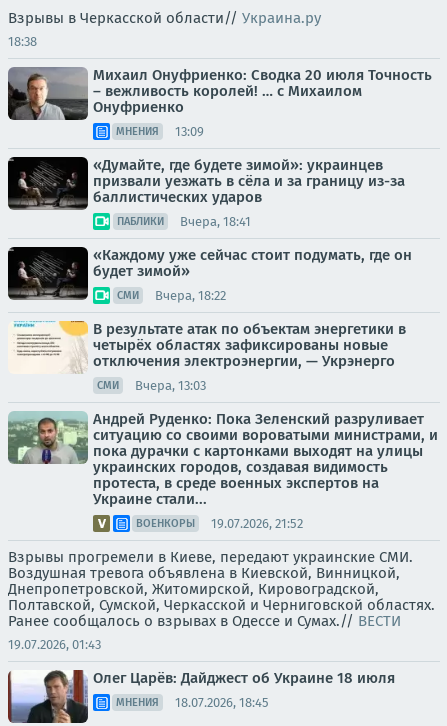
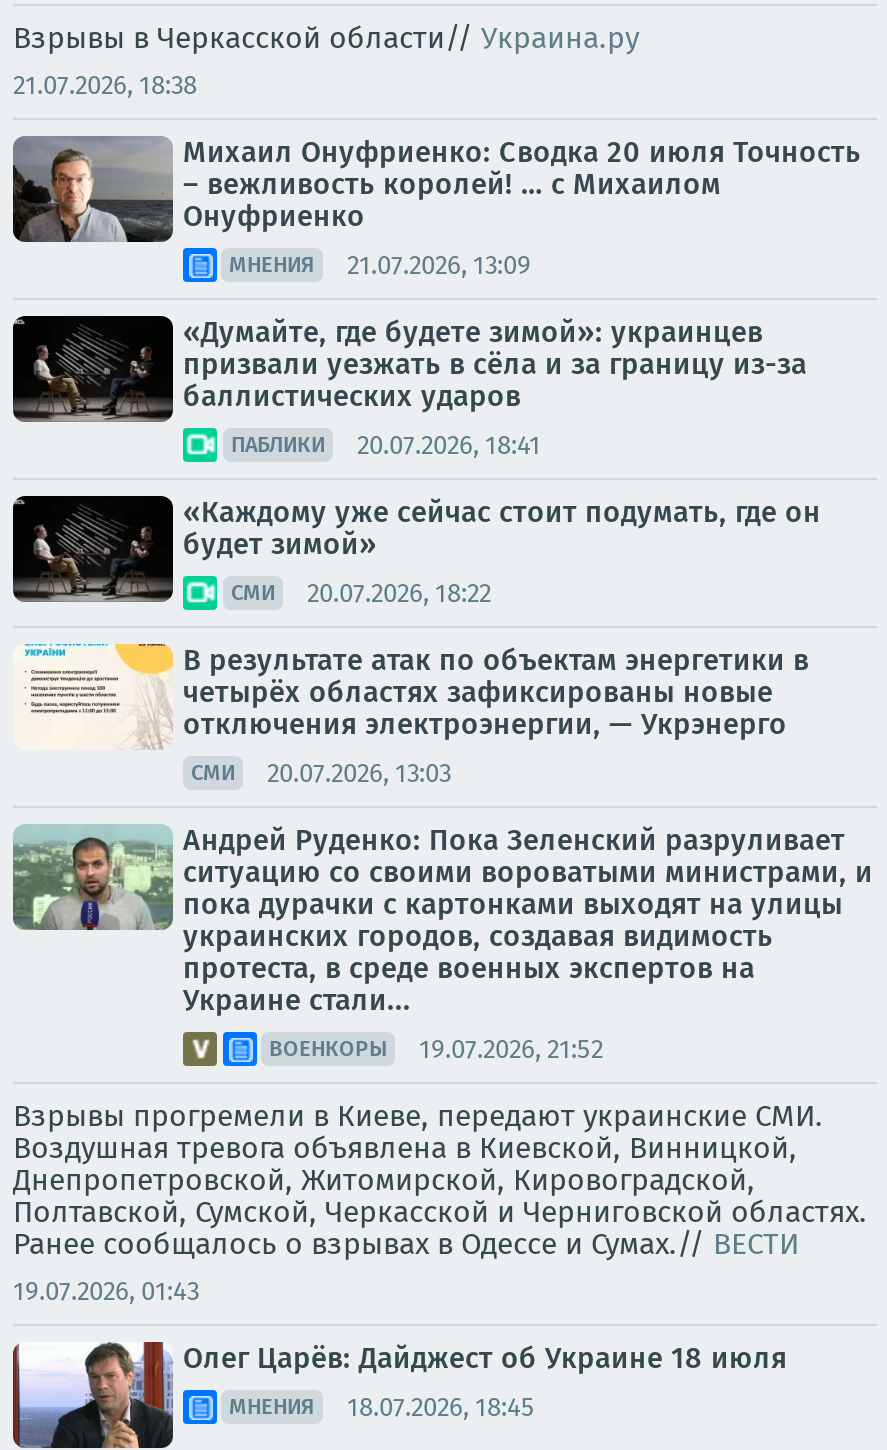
[8,34,37,49] 18:38 -> [13,70,197,100] 21.07.2026, 18:38
[116,123,204,138] МНЕНИЯ 13:09 -> [229,249,531,279] МНЕНИЯ 21.07.2026, 13:09
[117,213,251,228] ПАБЛИКИ Вчера, 18:41 -> [231,429,541,459] ПАБЛИКИ 20.07.2026, 18:41
[117,287,226,302] СМИ Вчера, 18:22 -> [231,577,491,607] СМИ 20.07.2026, 18:22
[97,377,206,392] СМИ Вчера, 13:03 -> [191,757,451,787] СМИ 20.07.2026, 13:03

